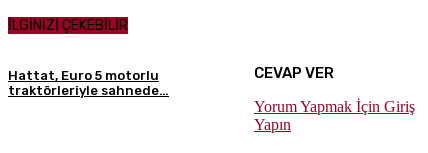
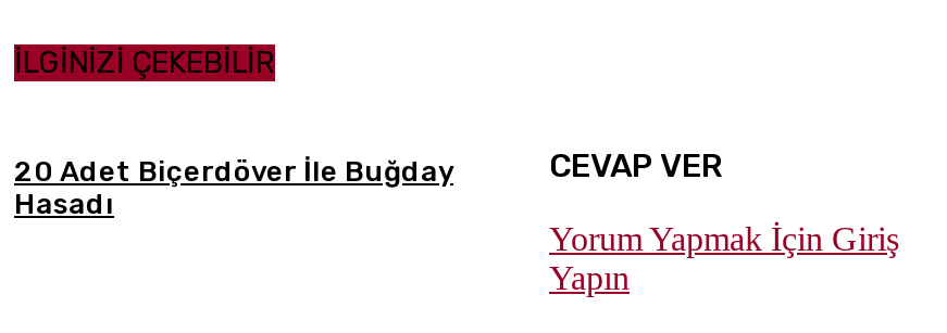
[8,68,169,98] Hattat, Euro 5 motorlu | traktörleriyle sahnede… -> [14,156,453,221] 20 Adet Biçerdöver İle Buğday | Hasadı

